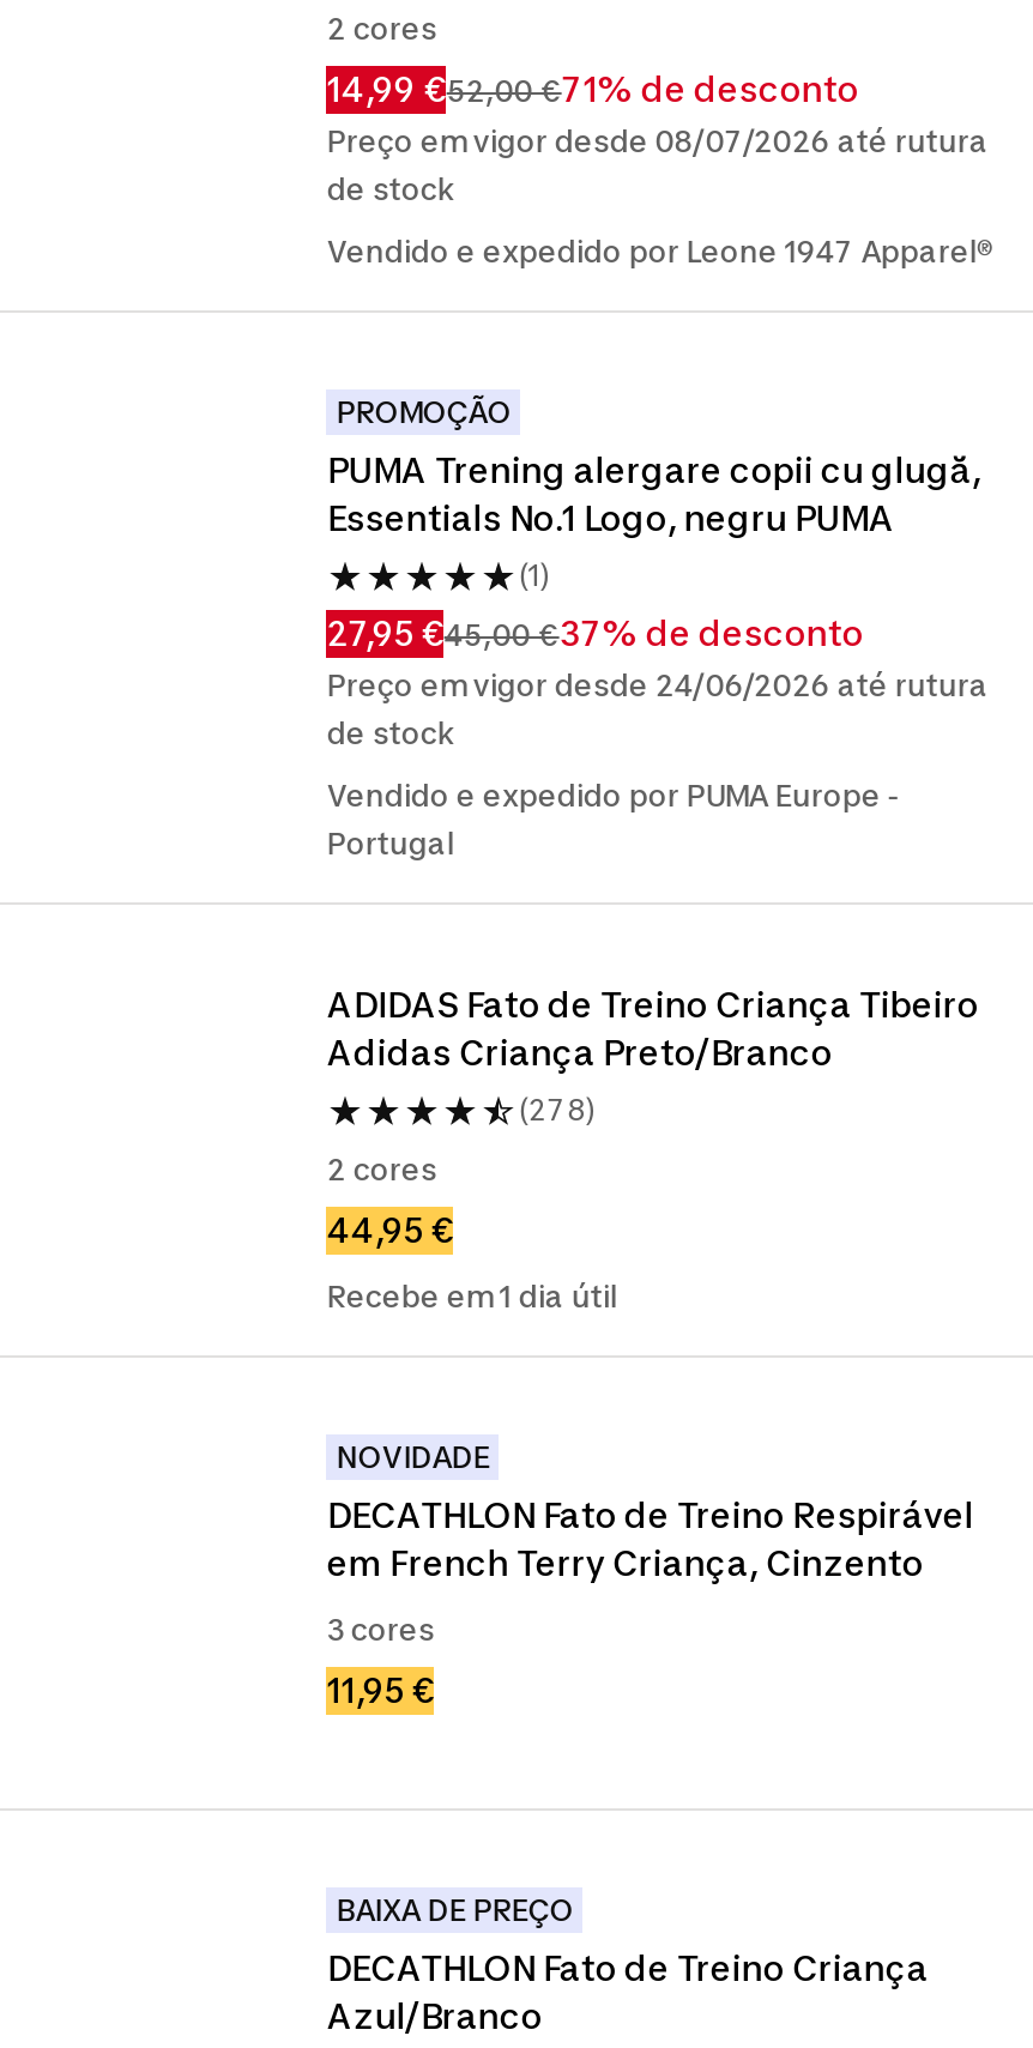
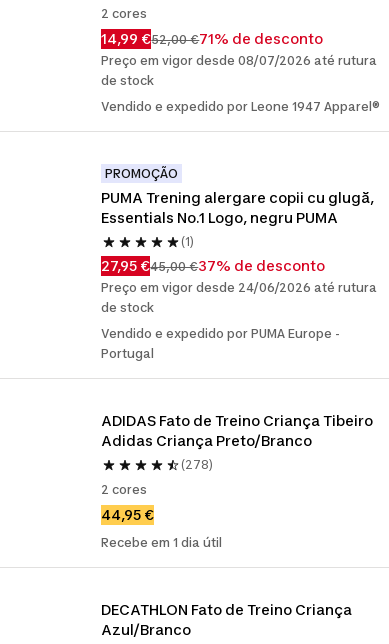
[327,1439,974,1710] NOVIDADE | DECATHLON Fato de Treino Respirável | em French Terry Criança, Cinzento | 3 cores | 11,95 € -> none
[336,1892,574,1928] BAIXA DE PREÇO -> none

